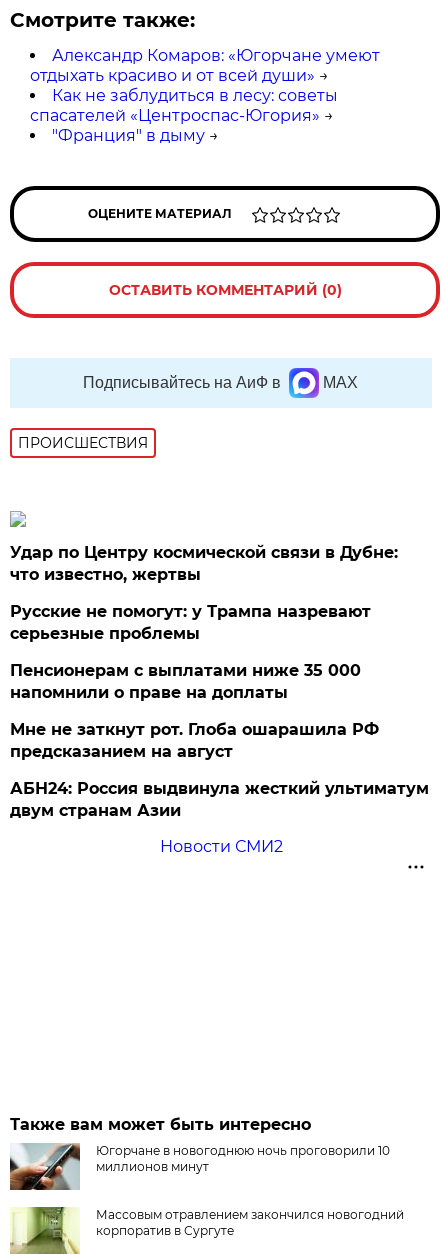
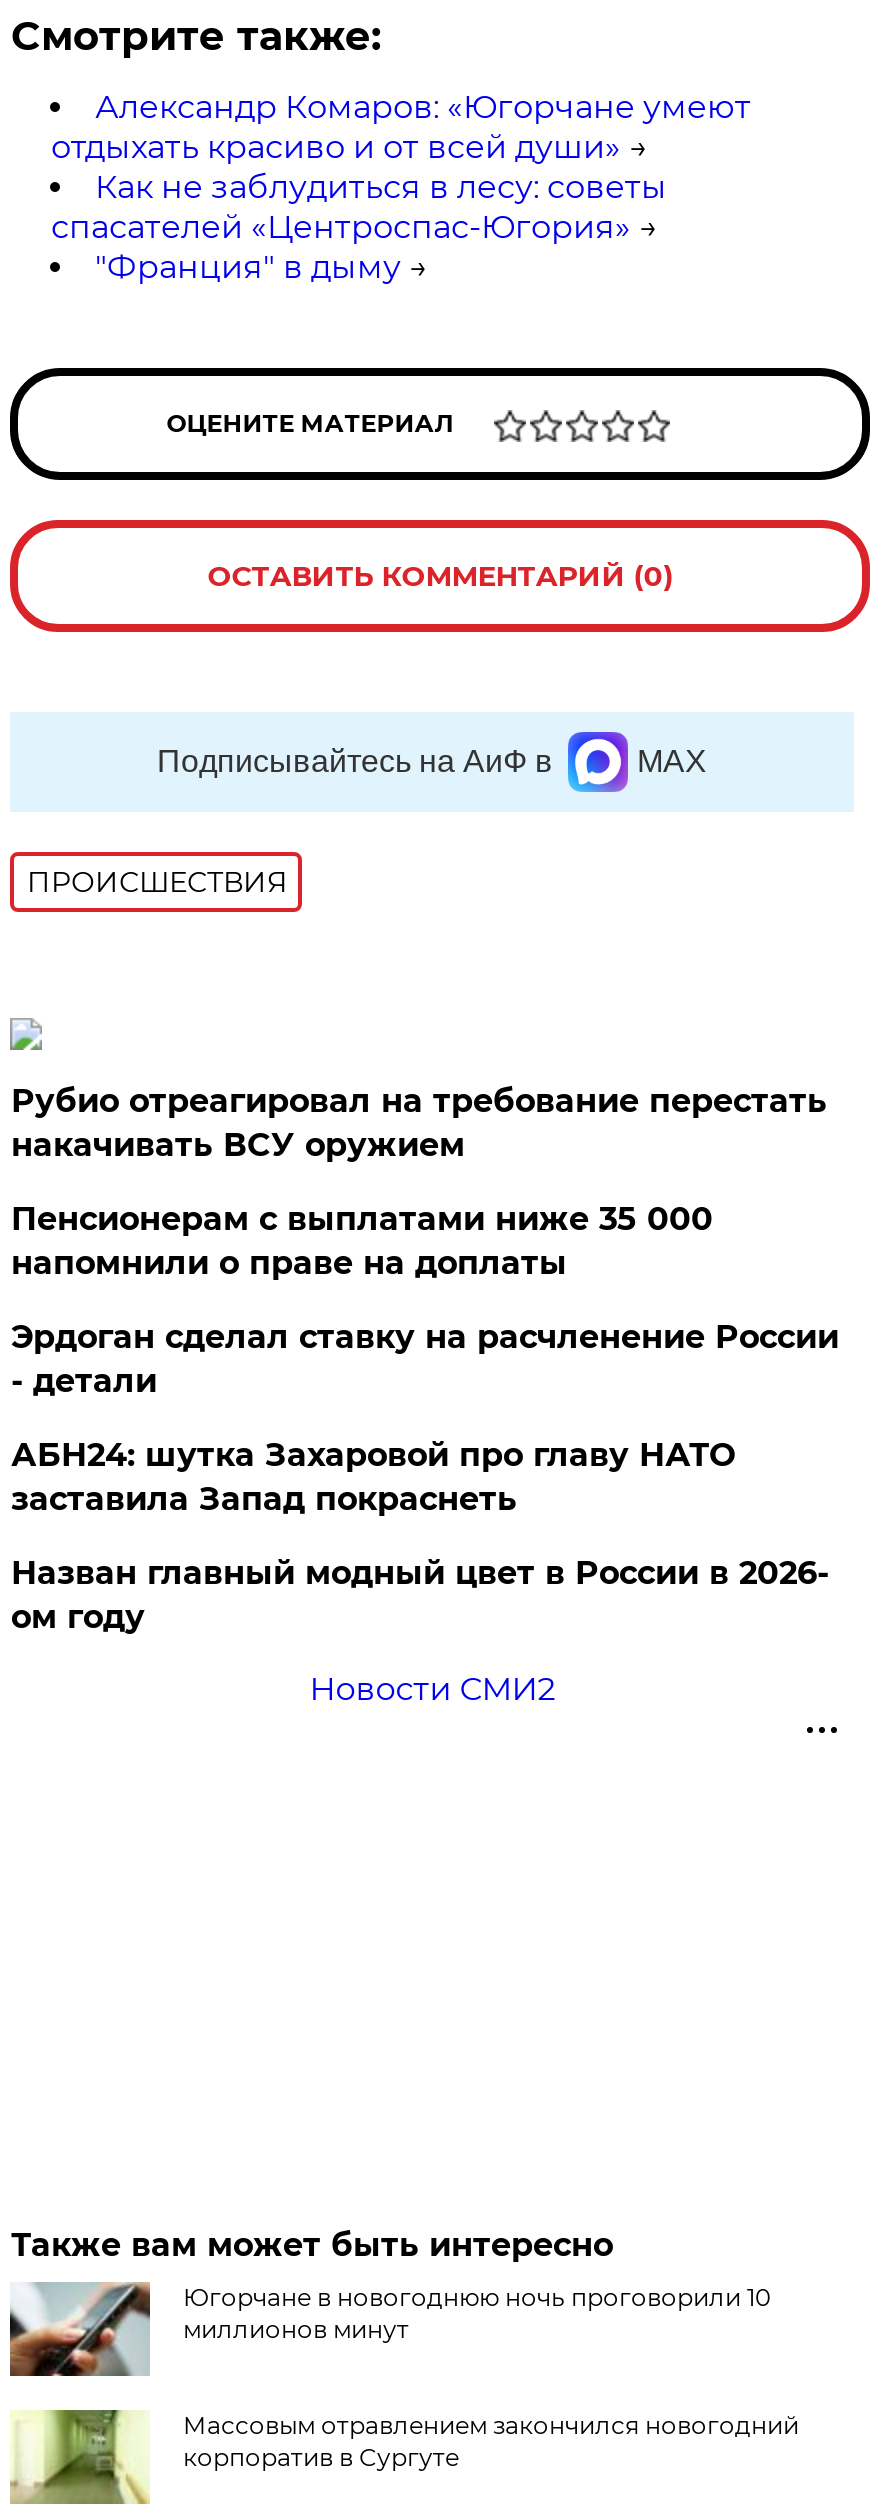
[10,543,398,643] Удар по Центру космической связи в Дубне: | что известно, жертвы | Русские не помогут: у Трампа назревают | серьезные проблемы -> [11,1082,827,1164] Рубио отреагировал на требование перестать | накачивать ВСУ оружием
moved [10,661,361,702] -> [11,1200,713,1282]: Пенсионерам с выплатами ниже 35 000 | напомнили о праве на доплаты
[10,720,429,820] Мне не заткнут рот. Глоба ошарашила РФ | предсказанием на август | АБН24: Россия выдвинула жесткий ультиматум | двум странам Азии -> [11,1318,839,1636] Эрдоган сделал ставку на расчленение России | - детали | АБН24: шутка Захаровой про главу НАТО | заставила Запад покраснеть | Назван главный модный цвет в России в 2026- | ом году

